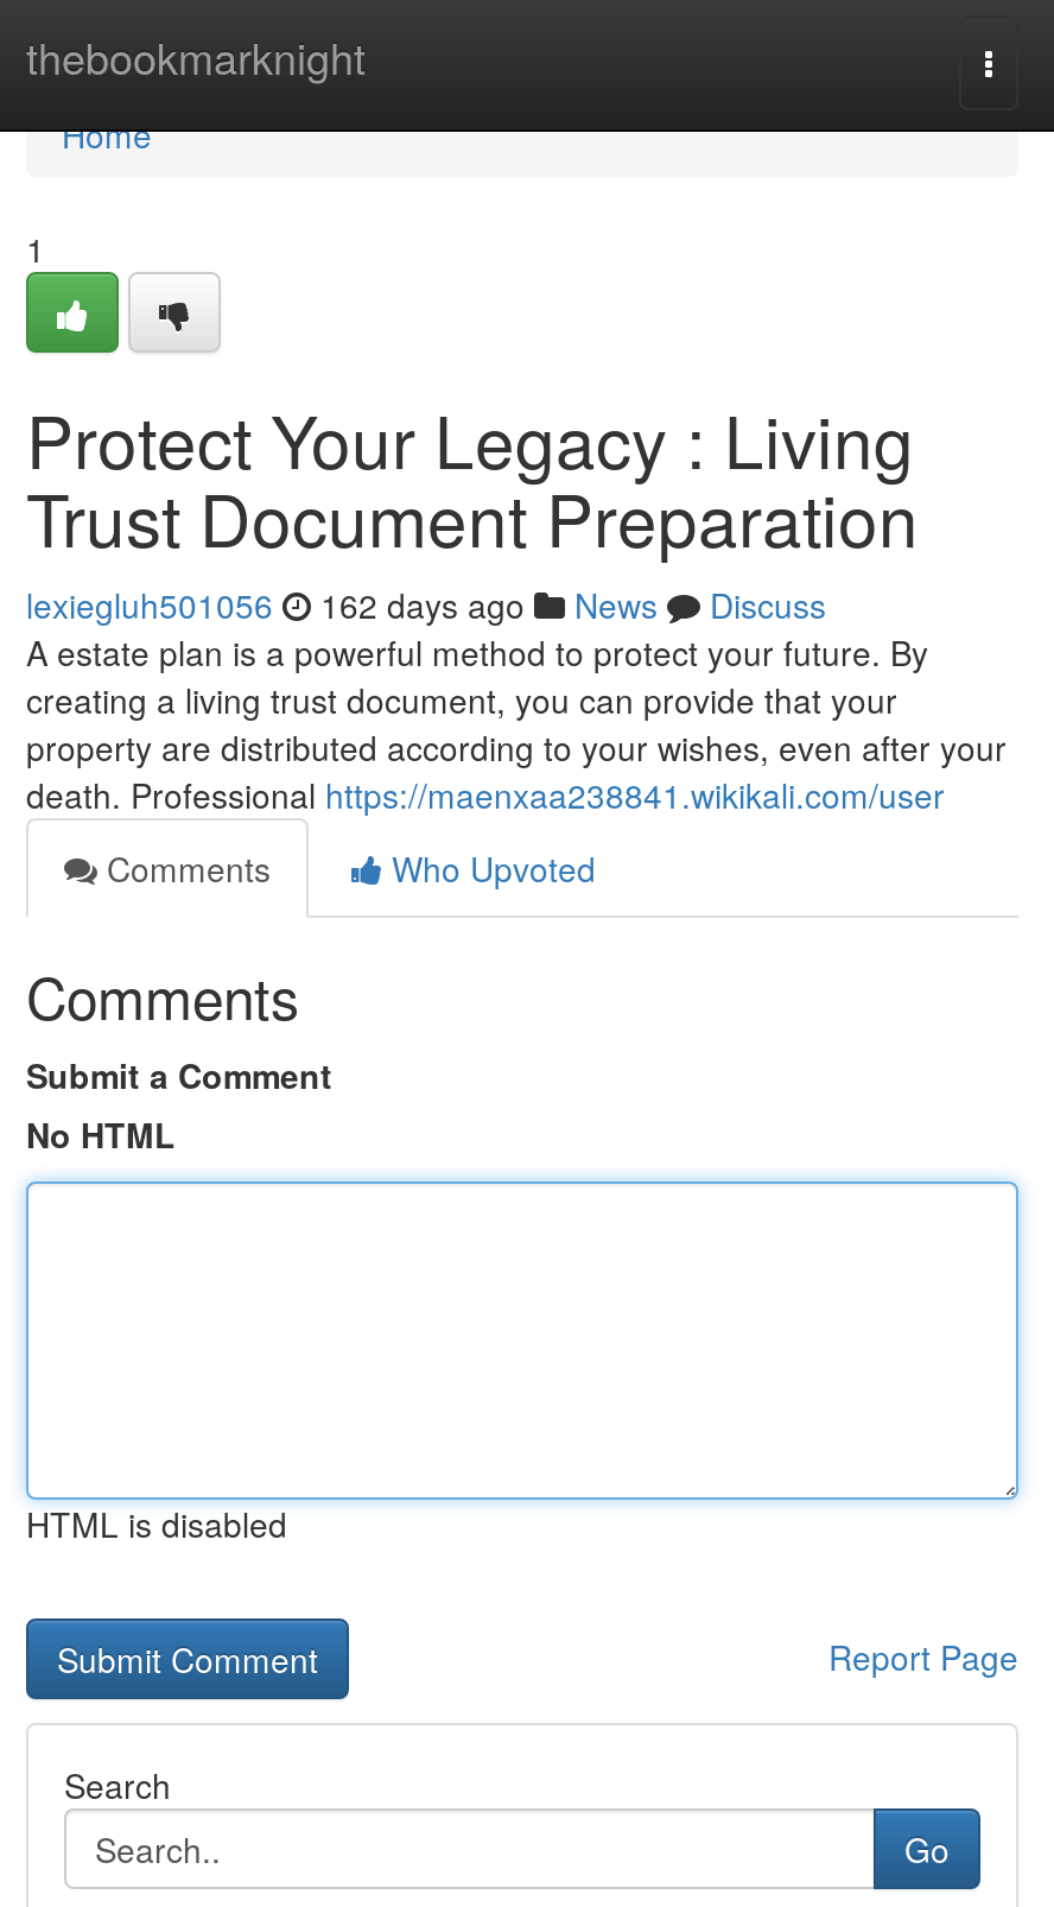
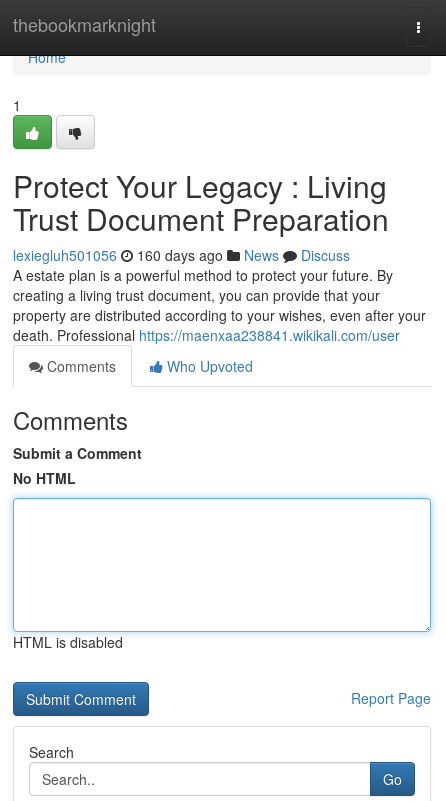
[26,581,826,628] lexiegluh501056 162 days ago News Discuss -> [13,245,350,265] lexiegluh501056 160 days ago News Discuss

